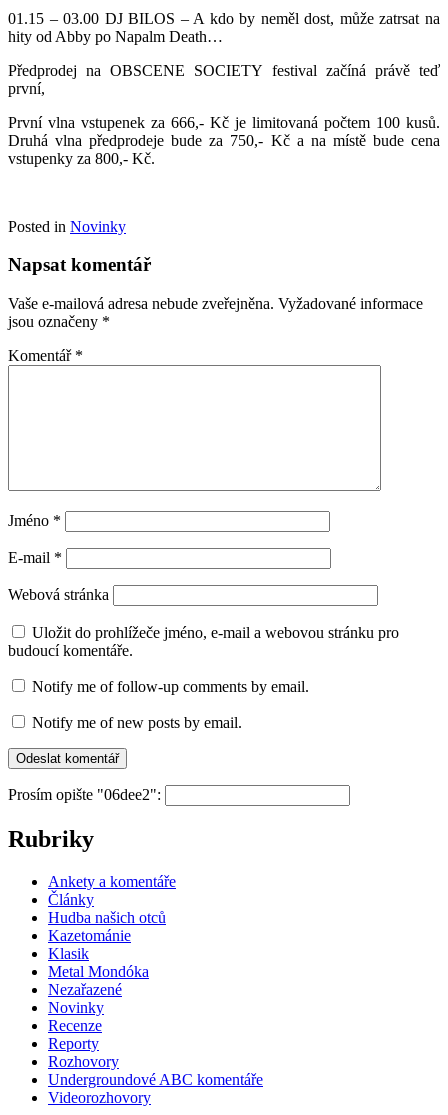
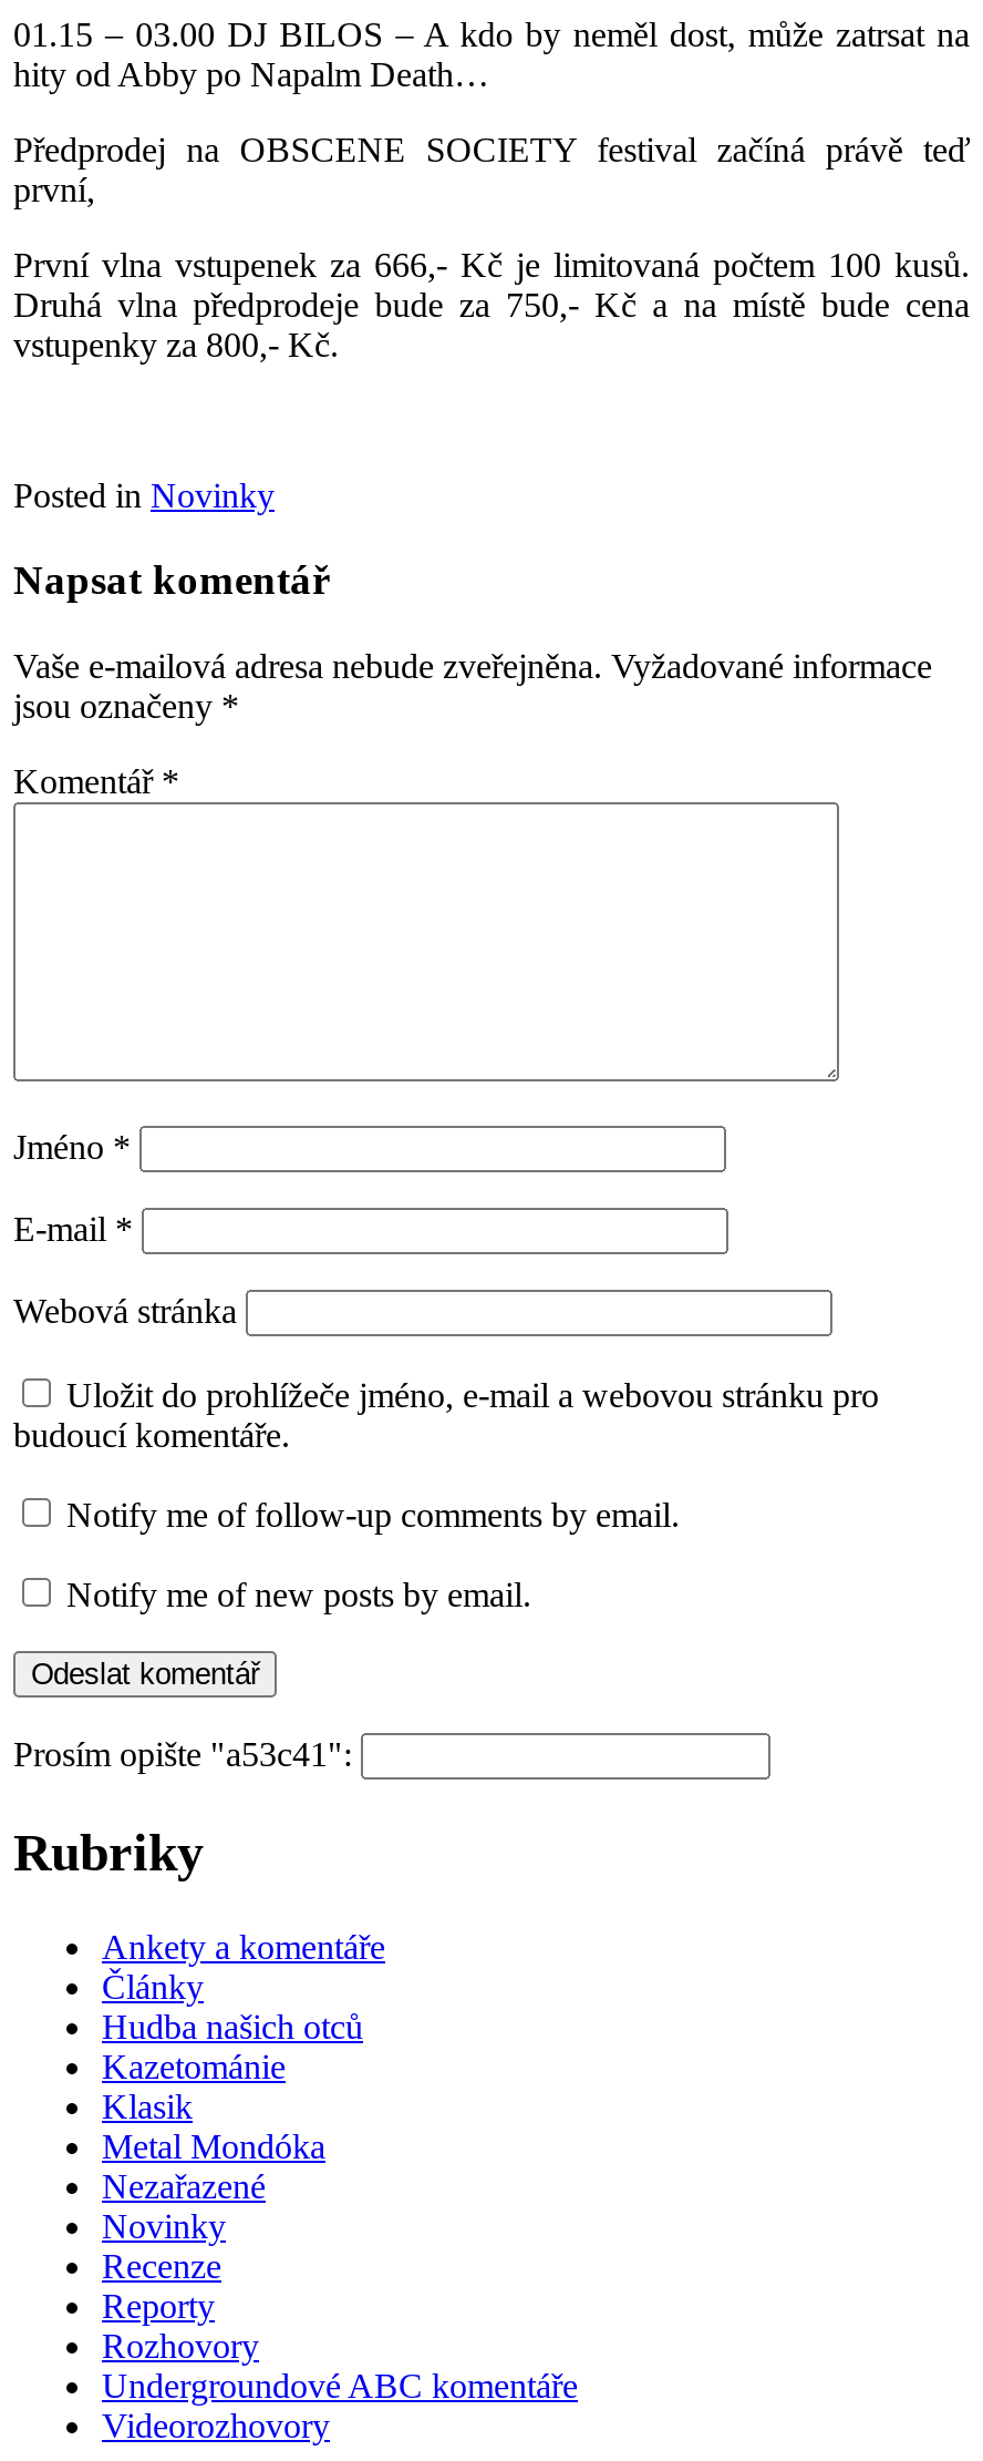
[8,786,165,803] Prosím opište "06dee2": -> [13,1735,361,1773] Prosím opište "a53c41":

